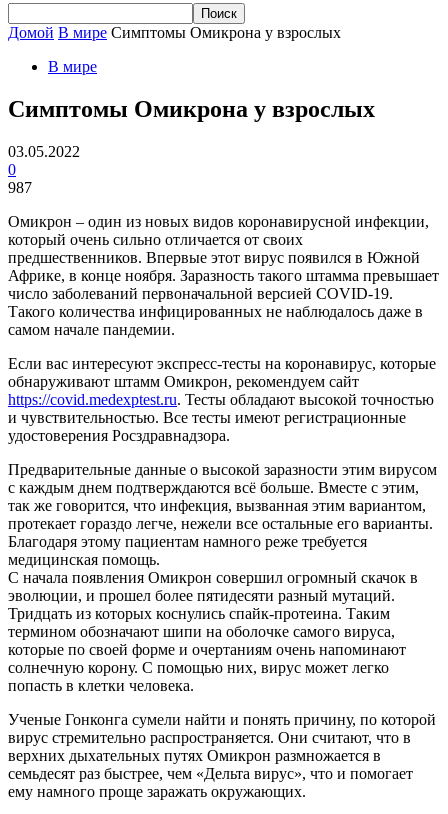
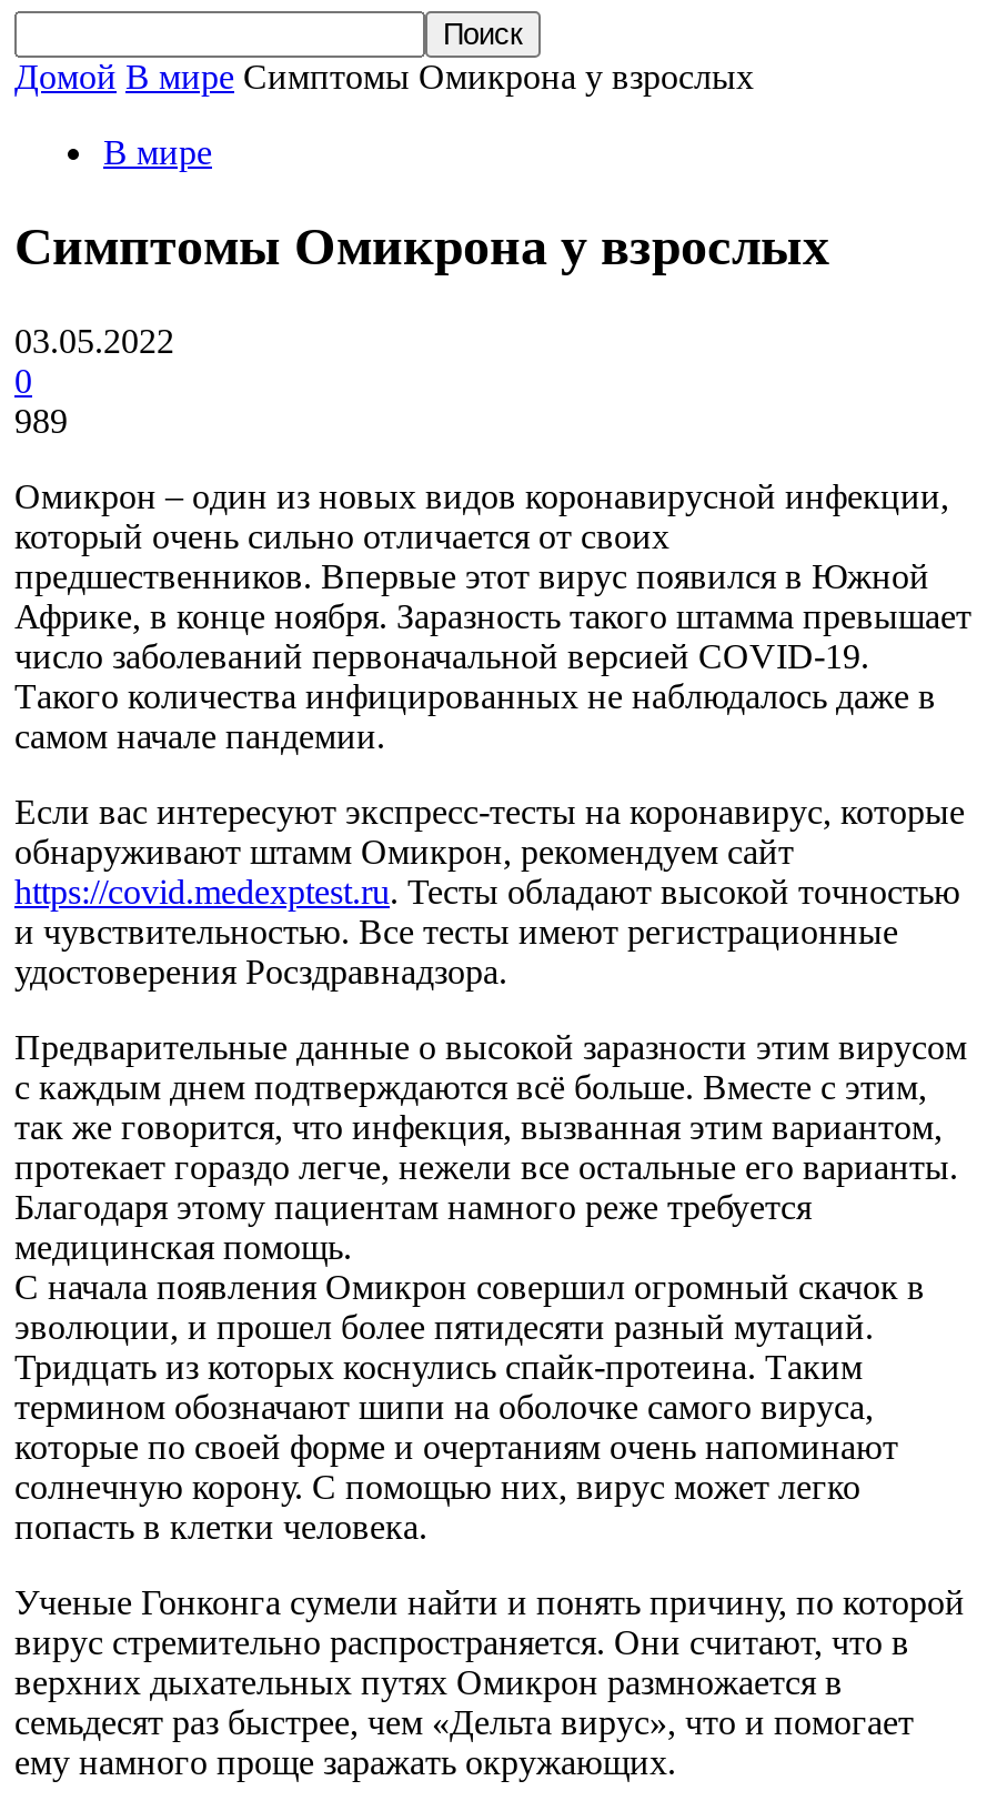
[8,179,32,196] 987 -> [14,402,68,439] 989

